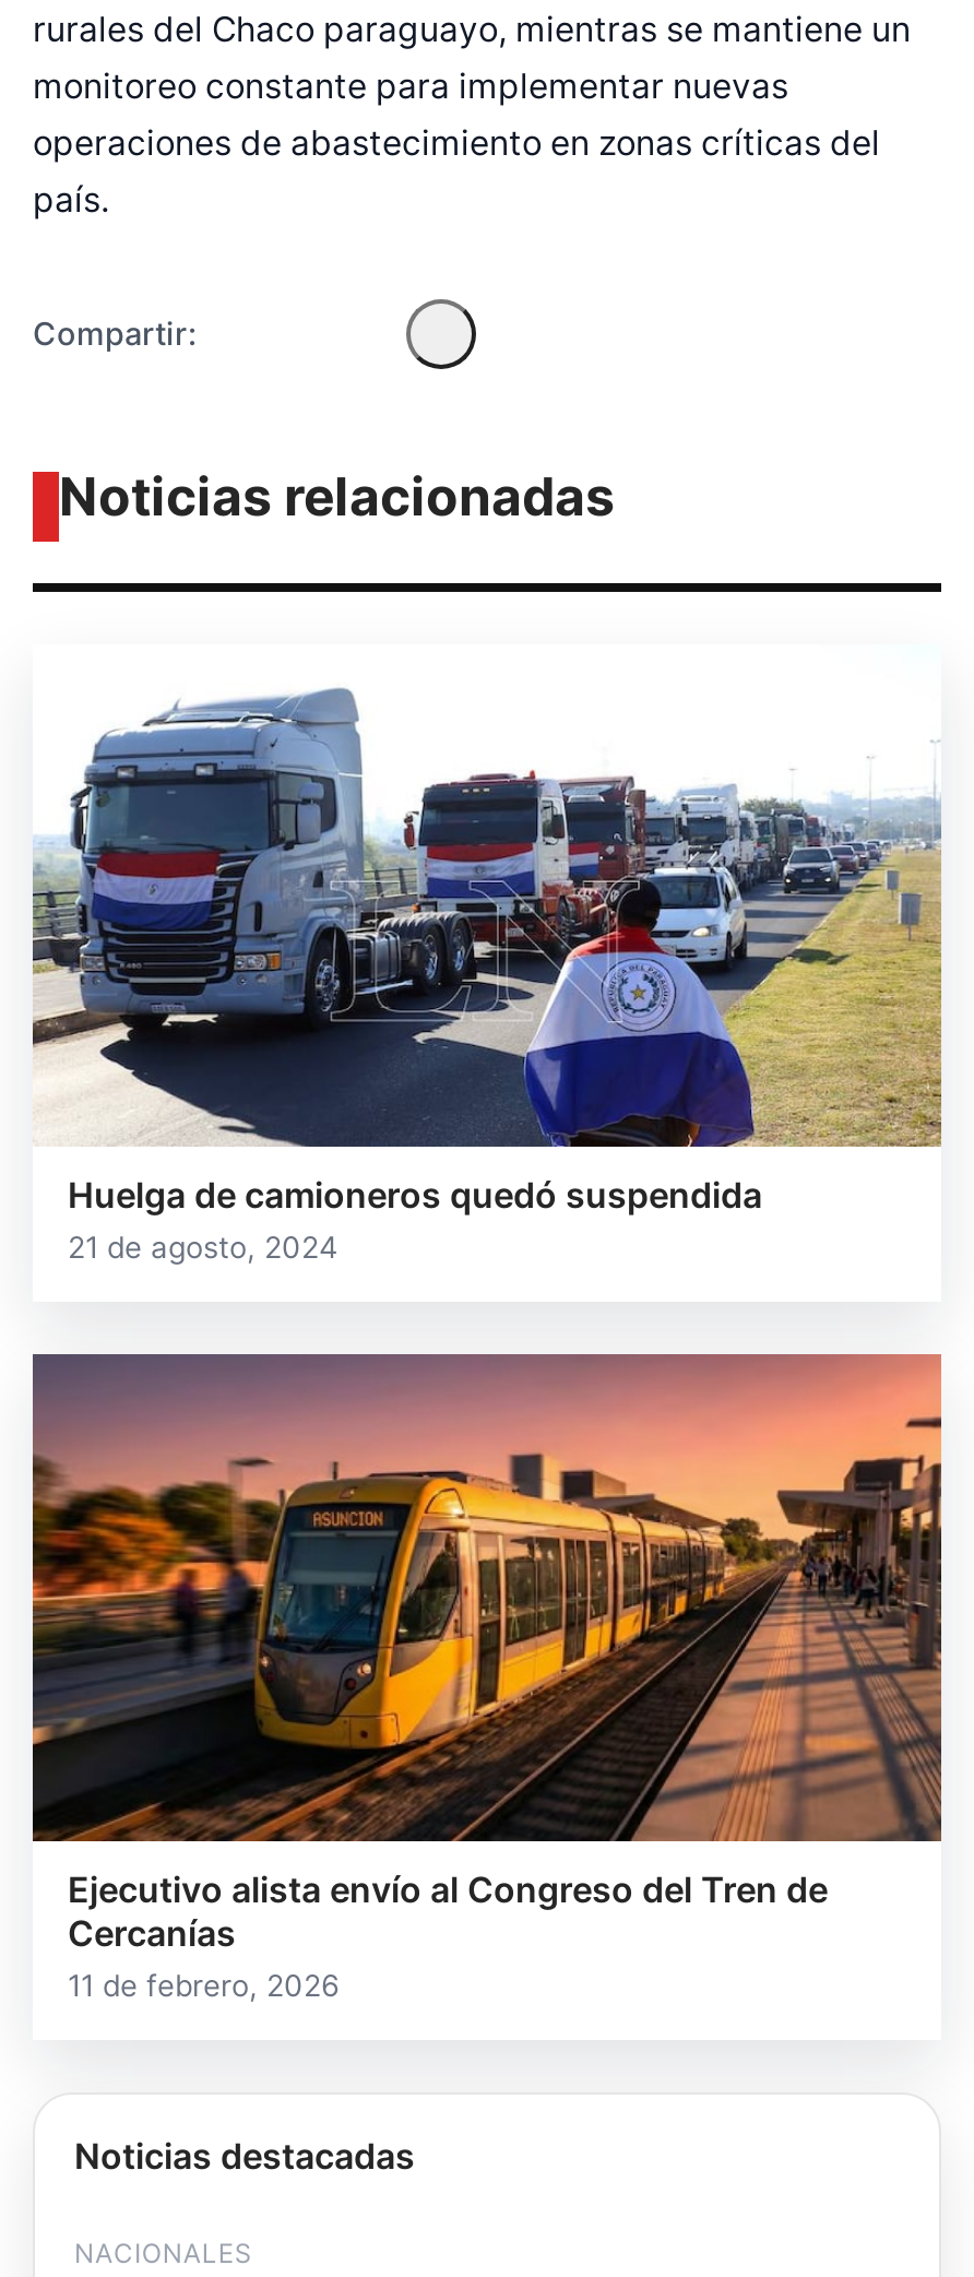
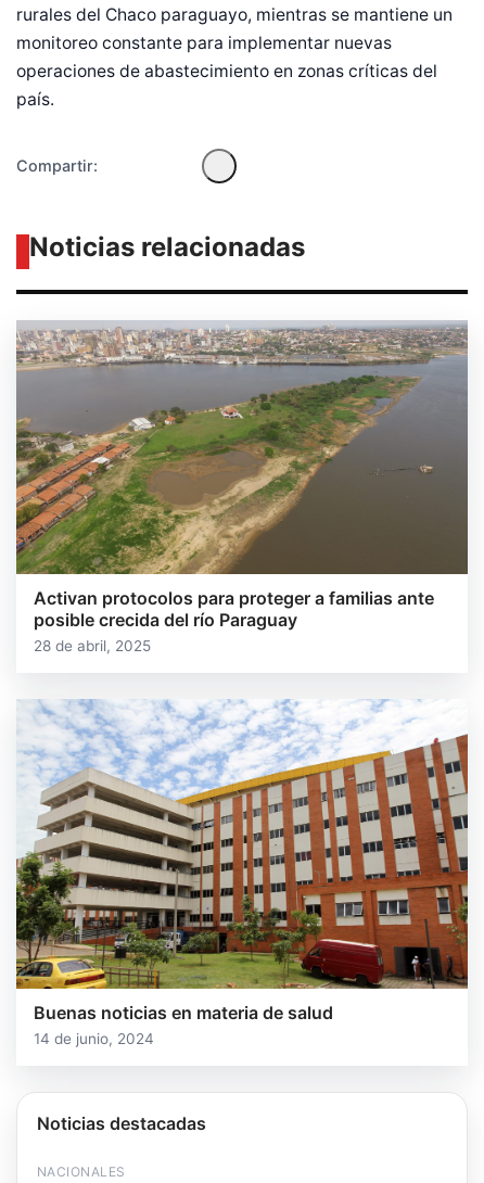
[33,647,943,1264] [image] | Huelga de camioneros quedó suspendida | 21 de agosto, 2024 -> [15,320,469,654] [image] | Activan protocolos para proteger a familias ante | posible crecida del río Paraguay | 28 de abril, 2025
[31,1352,943,2004] [image] | Ejecutivo alista envío al Congreso del Tren de | Cercanías | 11 de febrero, 2026 -> [15,699,469,1047] [image] | Buenas noticias en materia de salud | 14 de junio, 2024

